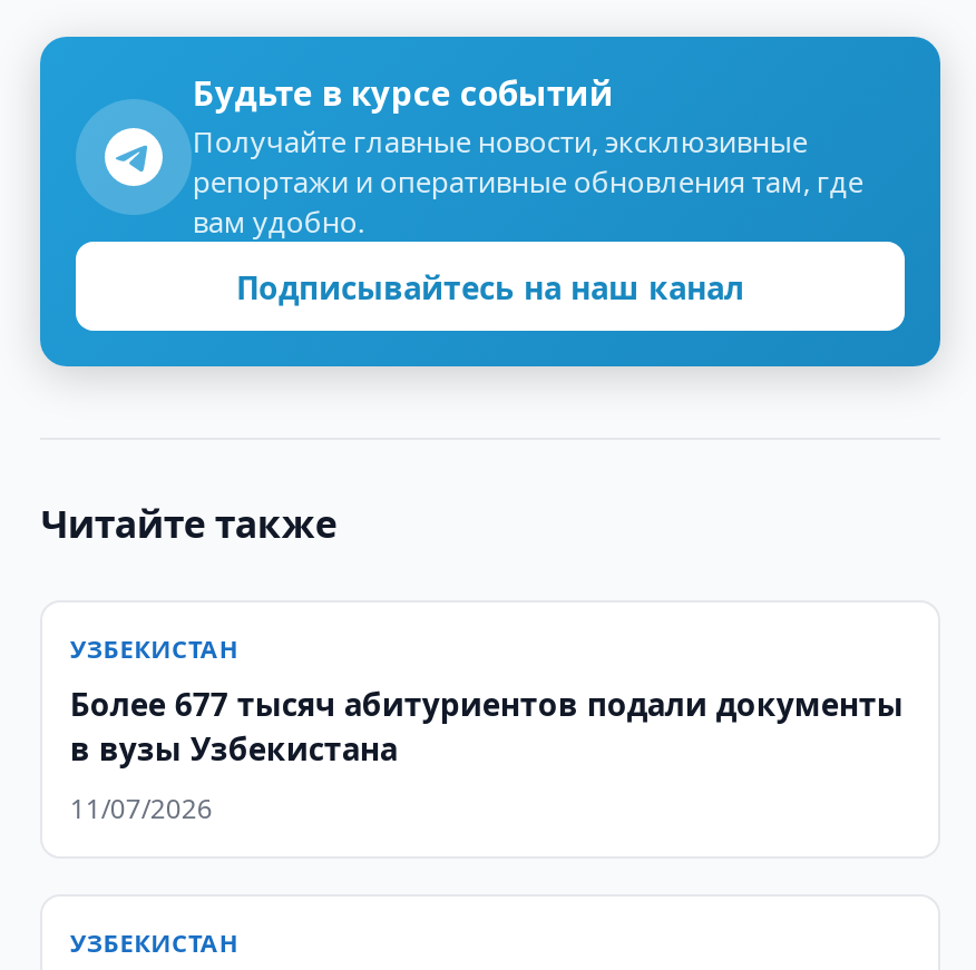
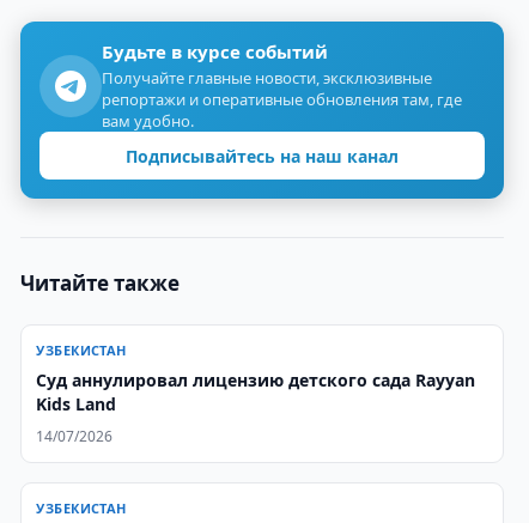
[70,683,903,770] Более 677 тысяч абитуриентов подали документы | в вузы Узбекистана -> [36,369,476,415] Суд аннулировал лицензию детского сада Rayyan | Kids Land
[70,790,213,827] 11/07/2026 -> [36,426,113,446] 14/07/2026

